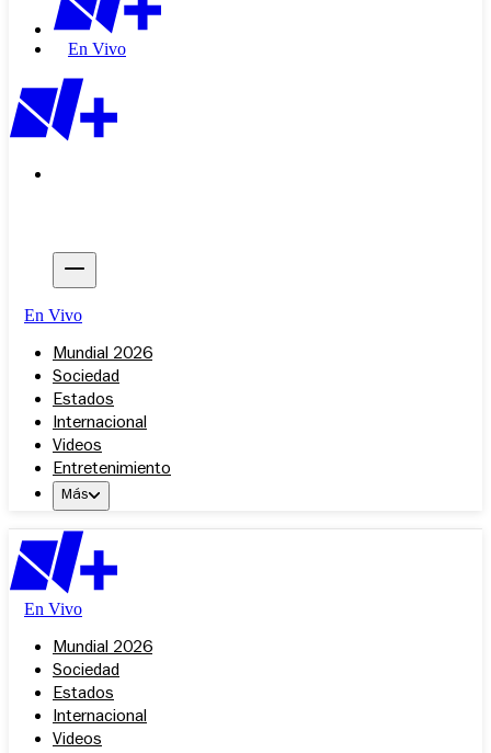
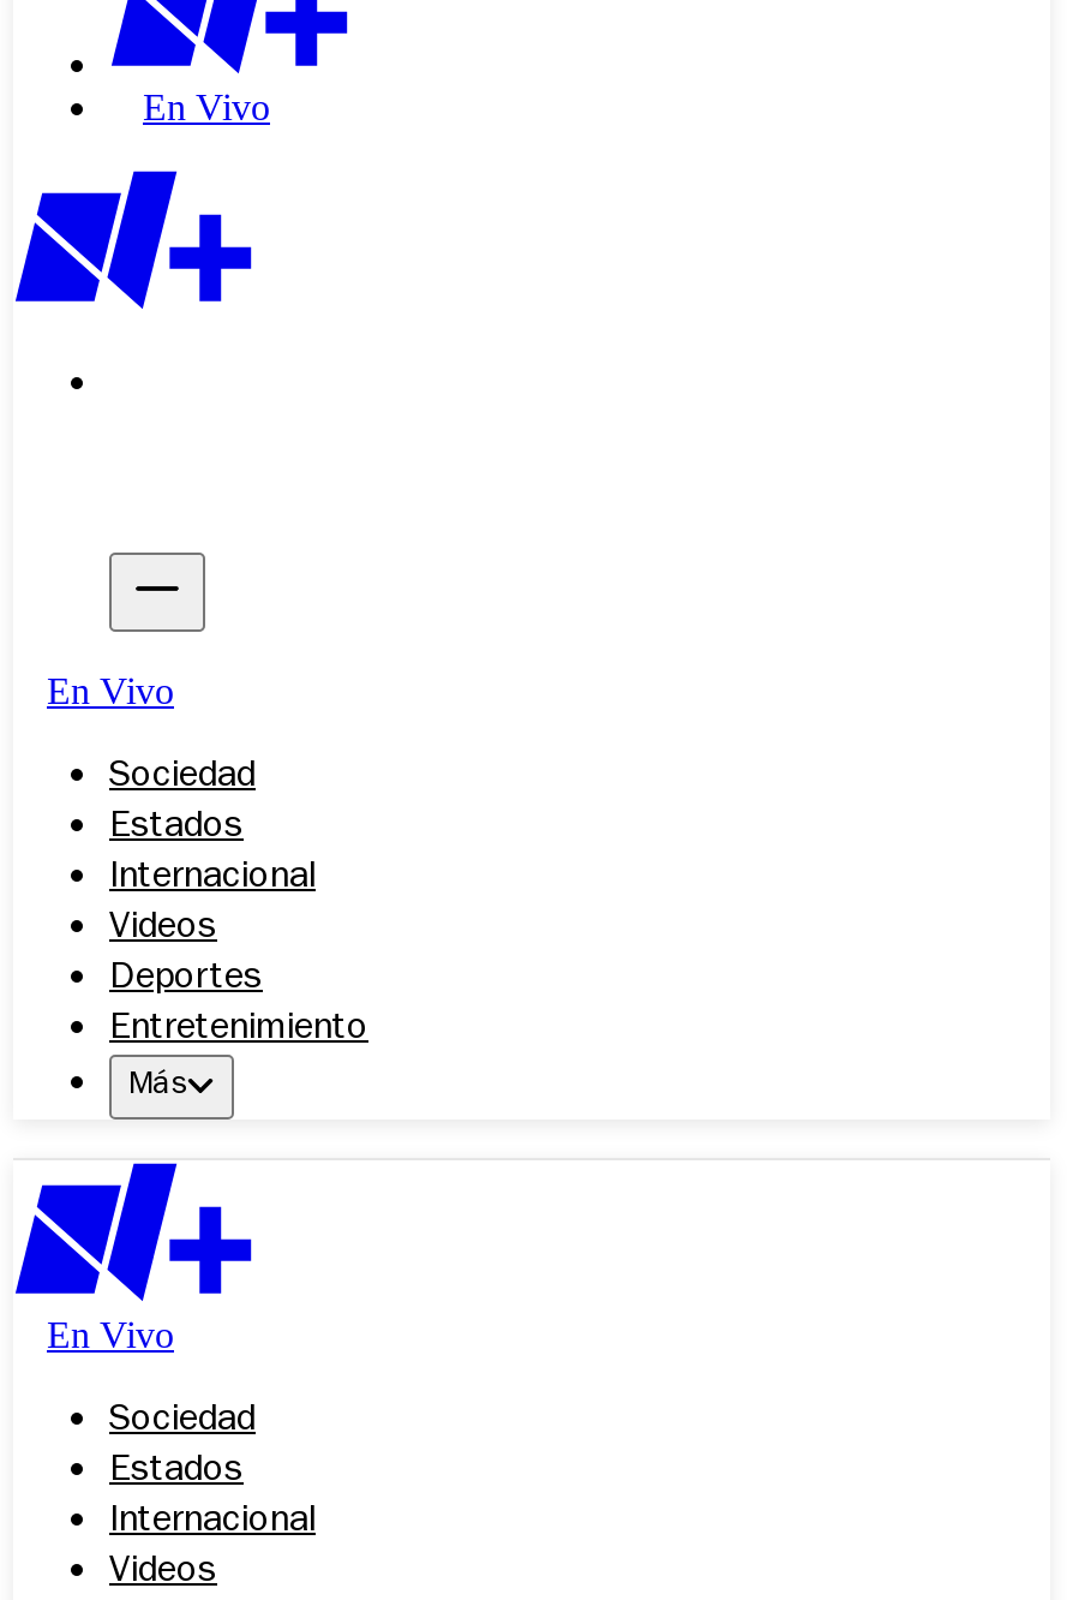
[53,346,152,364] Mundial 2026 -> none
none -> [109,961,263,999] Deportes
[53,640,152,658] Mundial 2026 -> none

